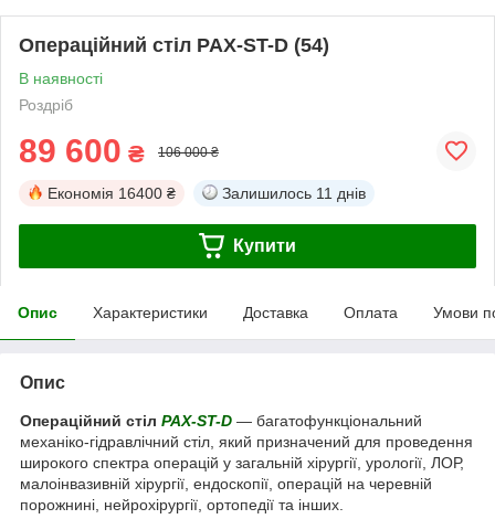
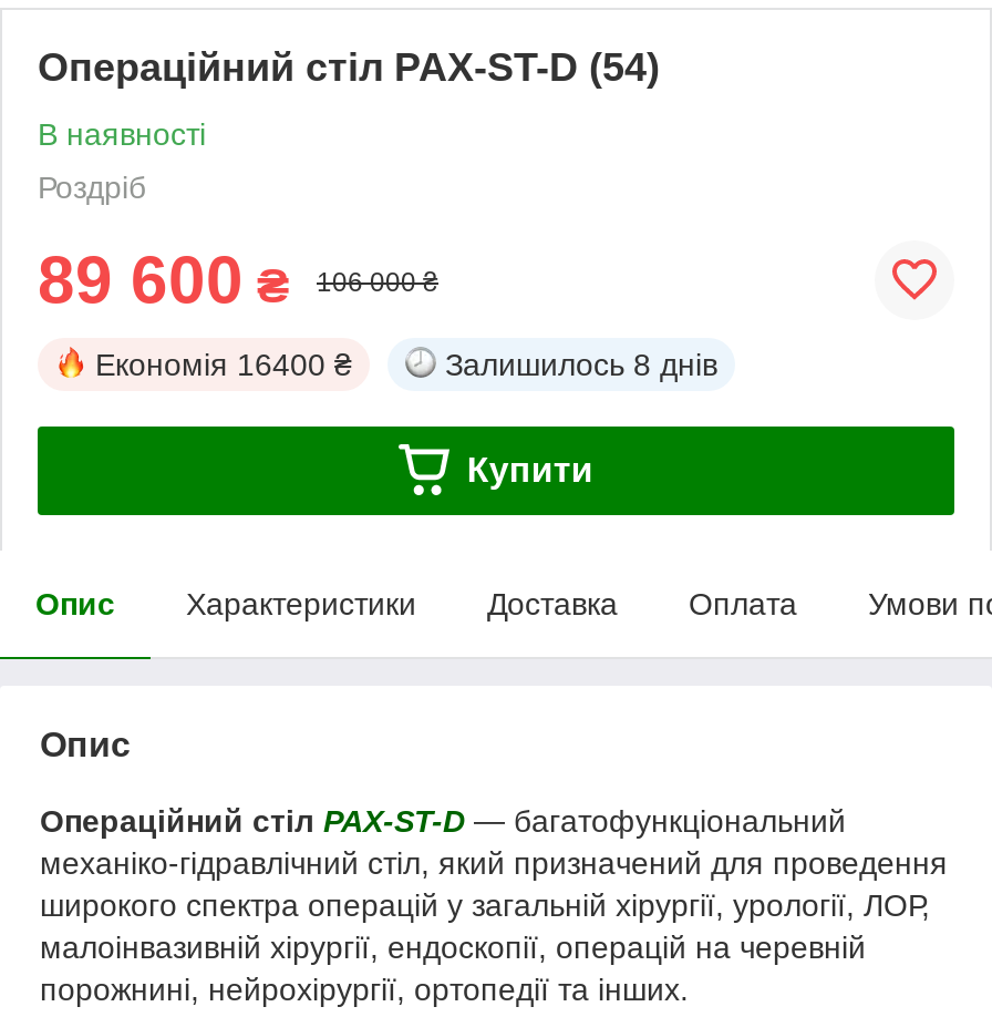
[222,184,366,202] Залишилось 11 днів -> [445,346,717,382] Залишилось 8 днів

